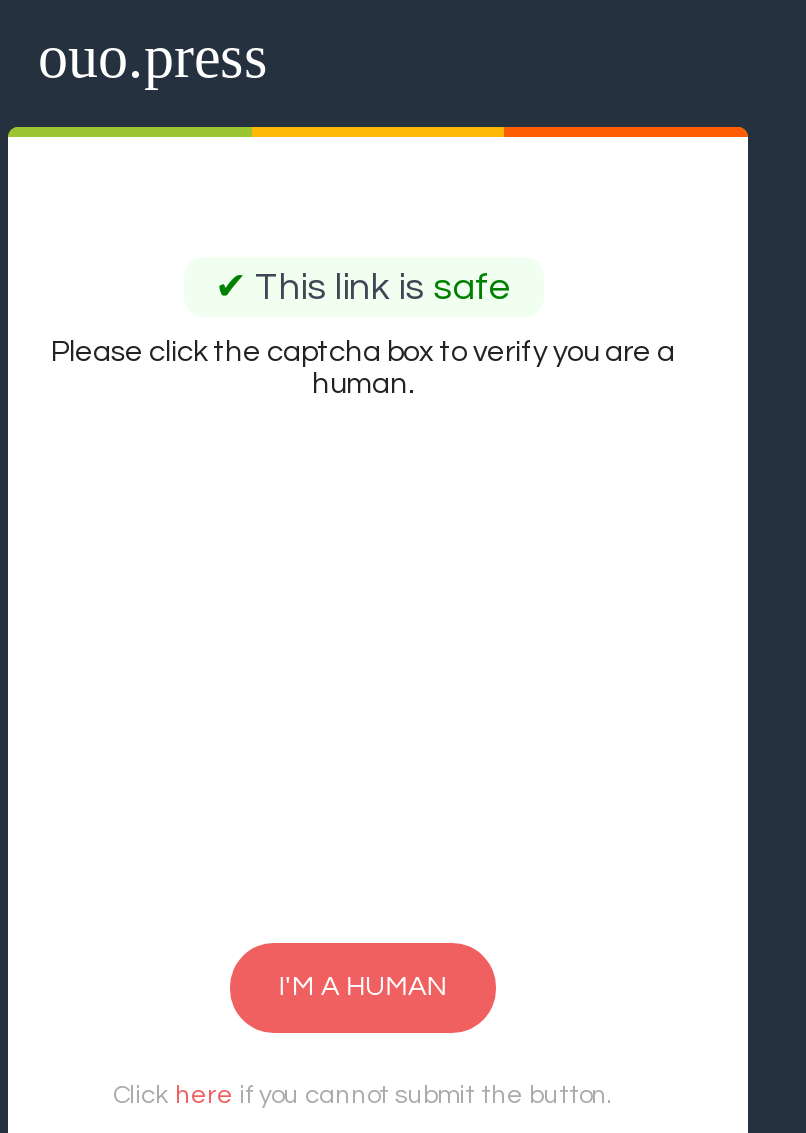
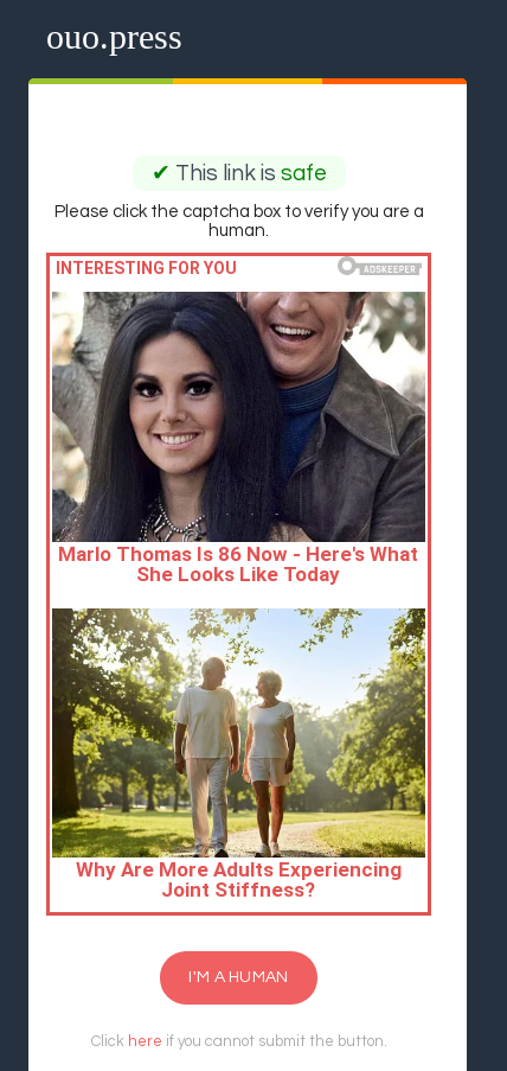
none -> [45,251,432,917] [image]

